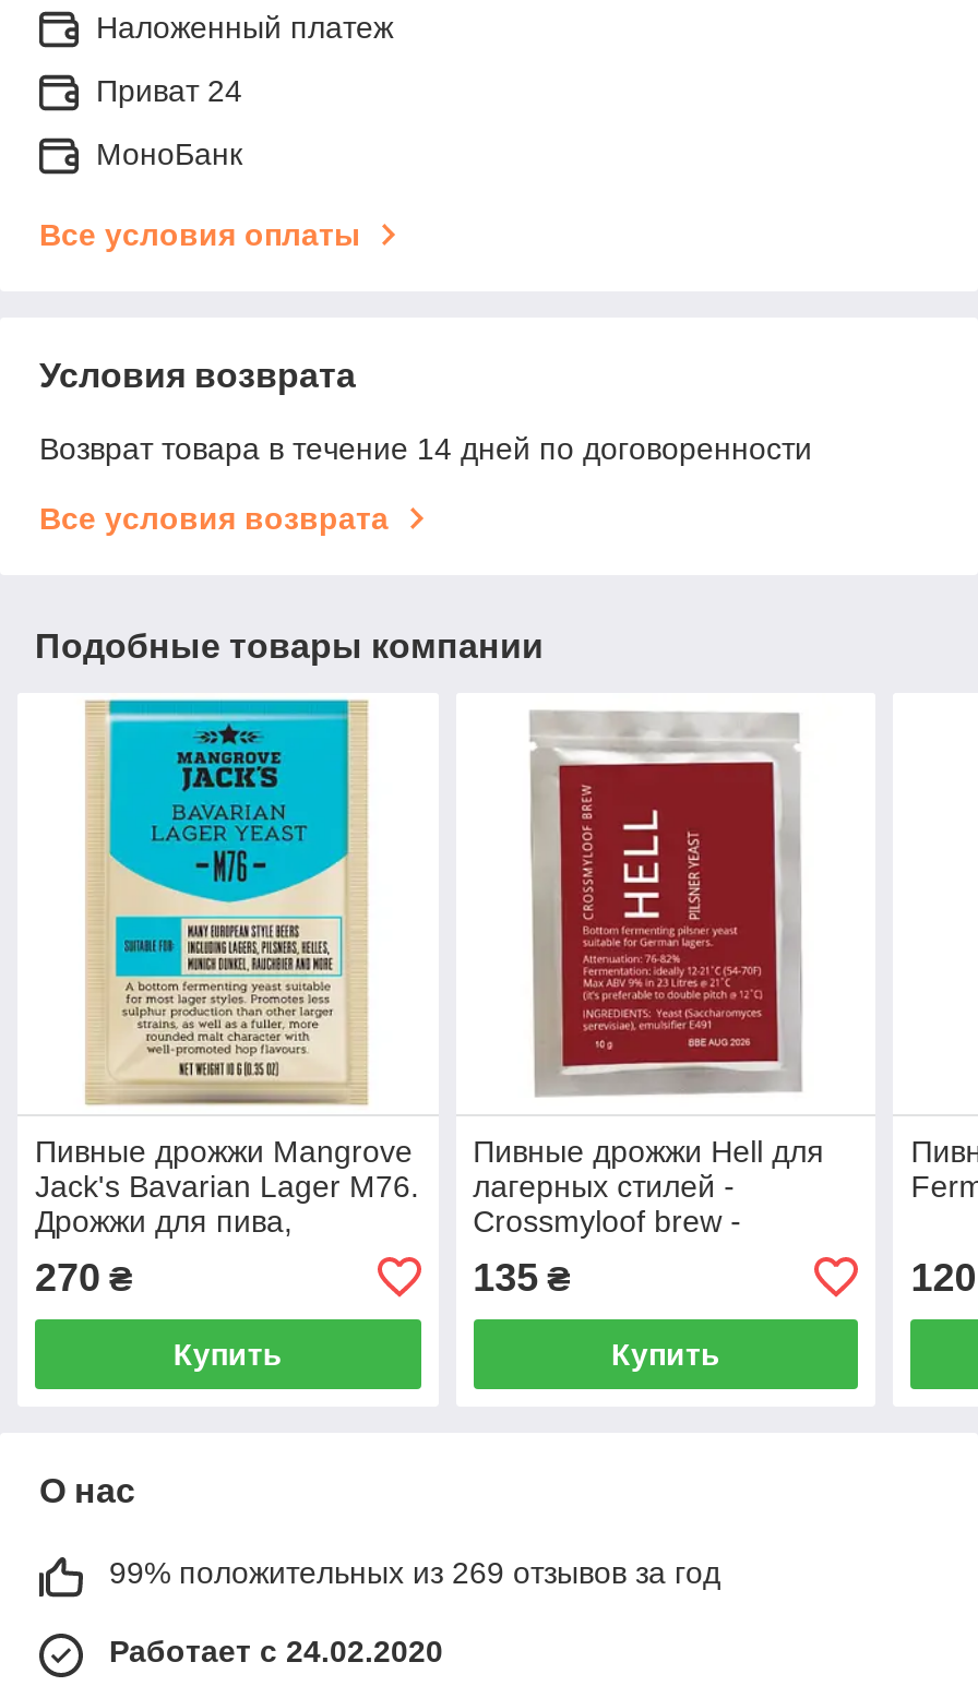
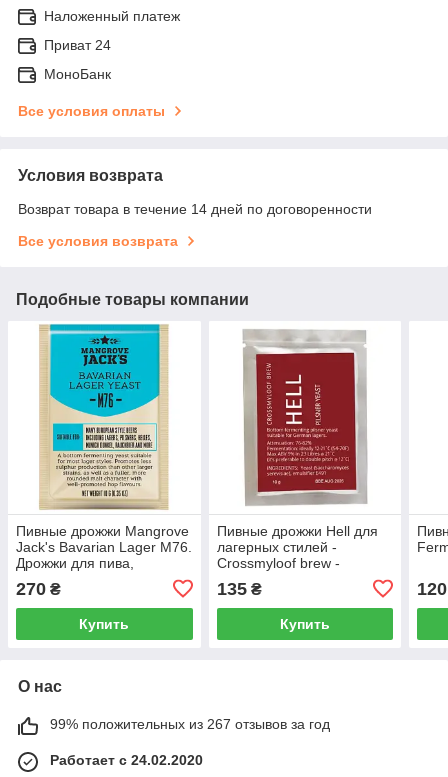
[109,1555,720,1590] 99% положительных из 269 отзывов за год -> [50,716,330,732] 99% положительных из 267 отзывов за год

